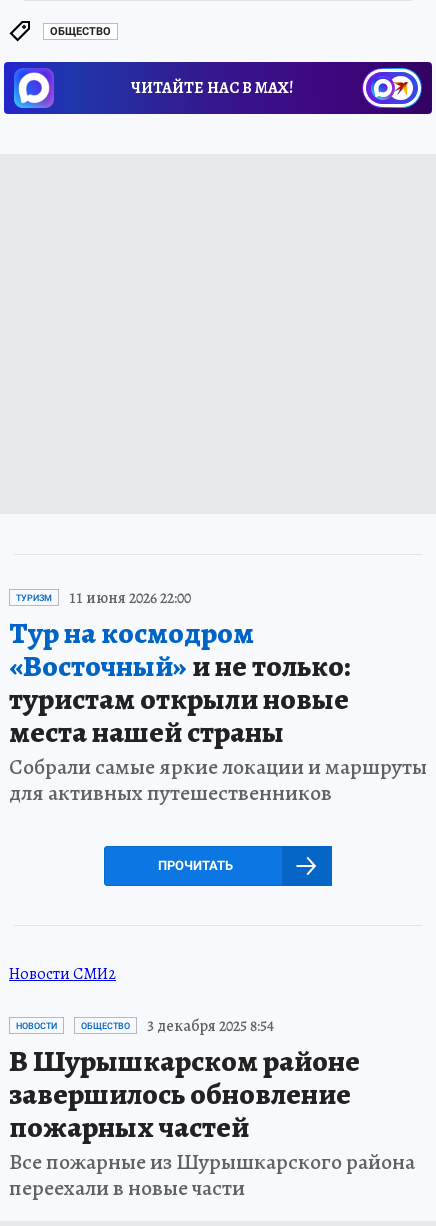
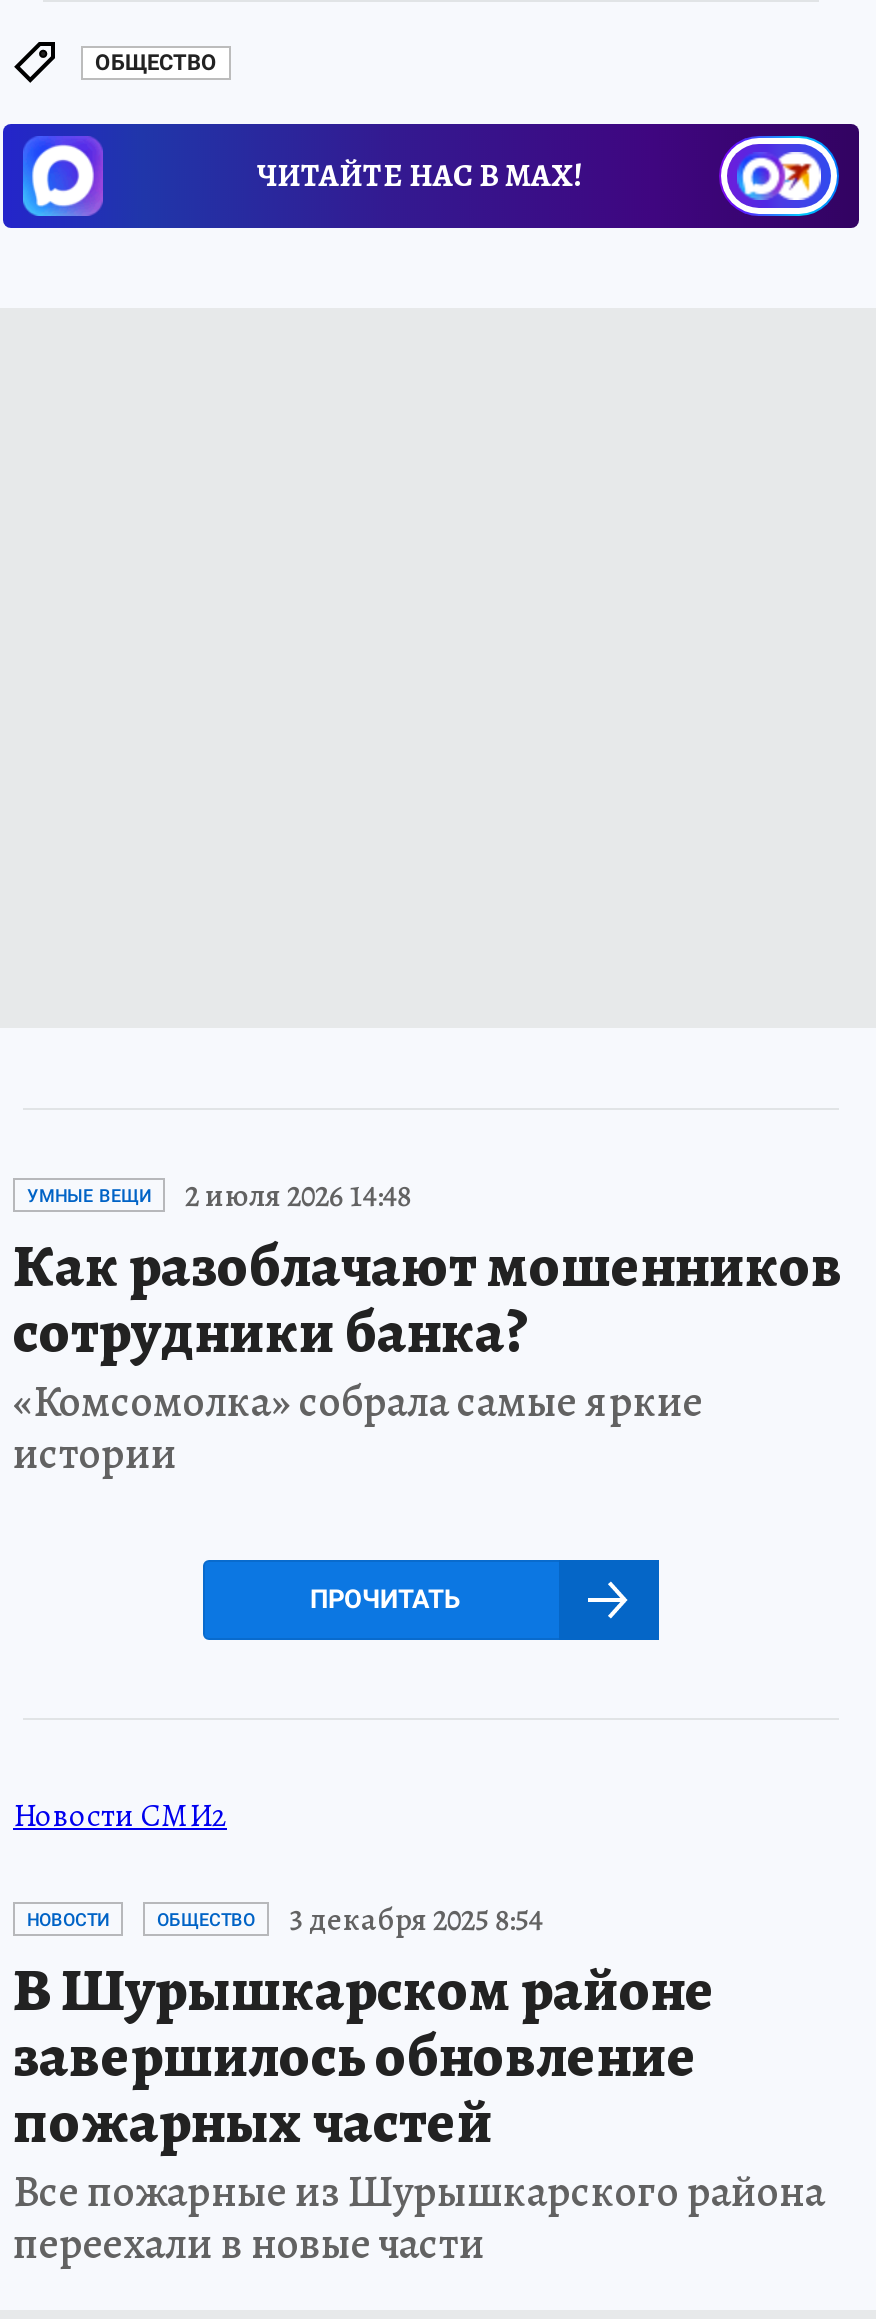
[9,587,427,808] ТУРИЗМ | 11 июня 2026 22:00 | Тур на космодром | «Восточный»и не только: | туристам открыли новые | места нашей страны | Собрали самые яркие локации и маршруты | для активных путешественников -> [13,1173,843,1483] УМНЫЕ ВЕЩИ | 2 июля 2026 14:48 | Как разоблачают мошенников | сотрудники банка? | «Комсомолка» собрала самые яркие | истории

